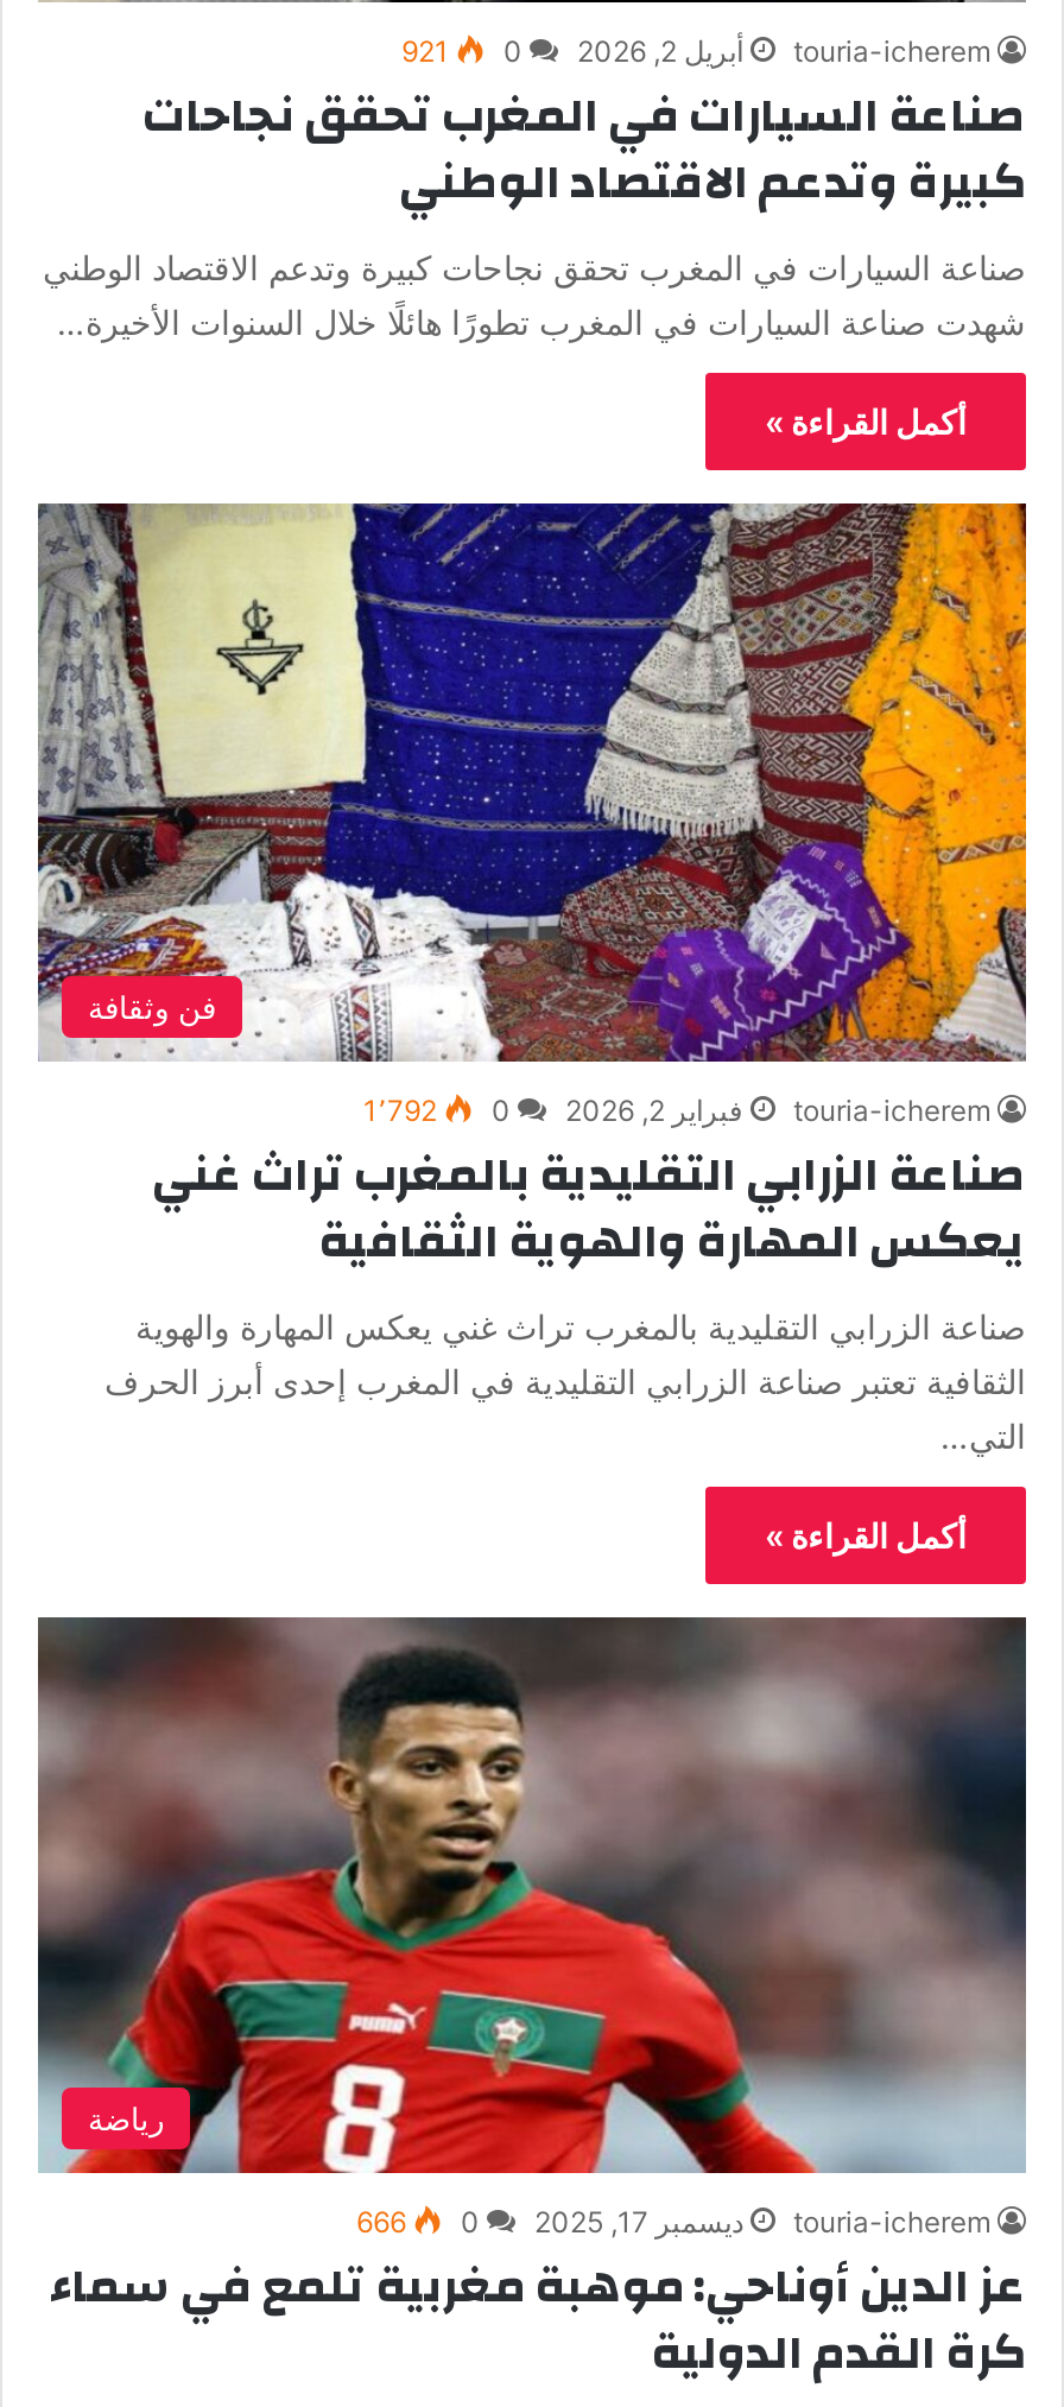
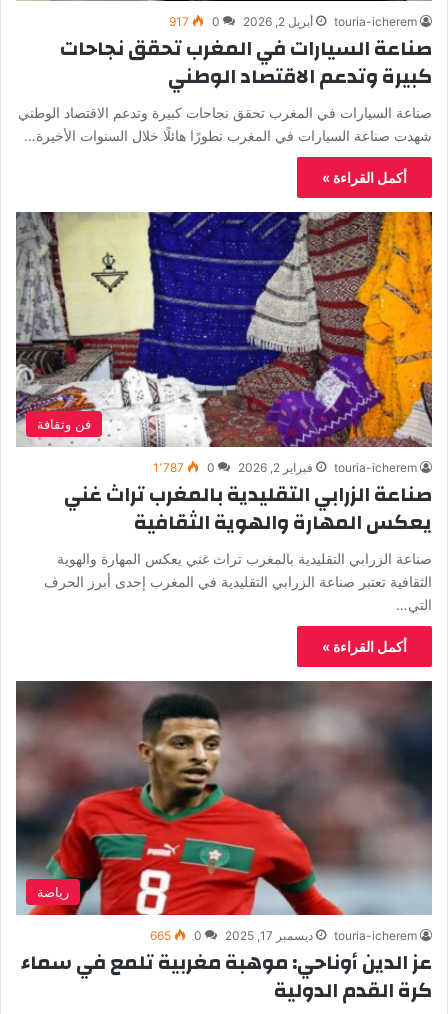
[401,34,522,69] 921 0 -> [169,14,220,29] 917 0
[363,1092,511,1127] 1٬792 0 -> [153,460,215,475] 1٬787 0
[356,2204,480,2240] 666 0 -> [150,928,202,943] 665 0

